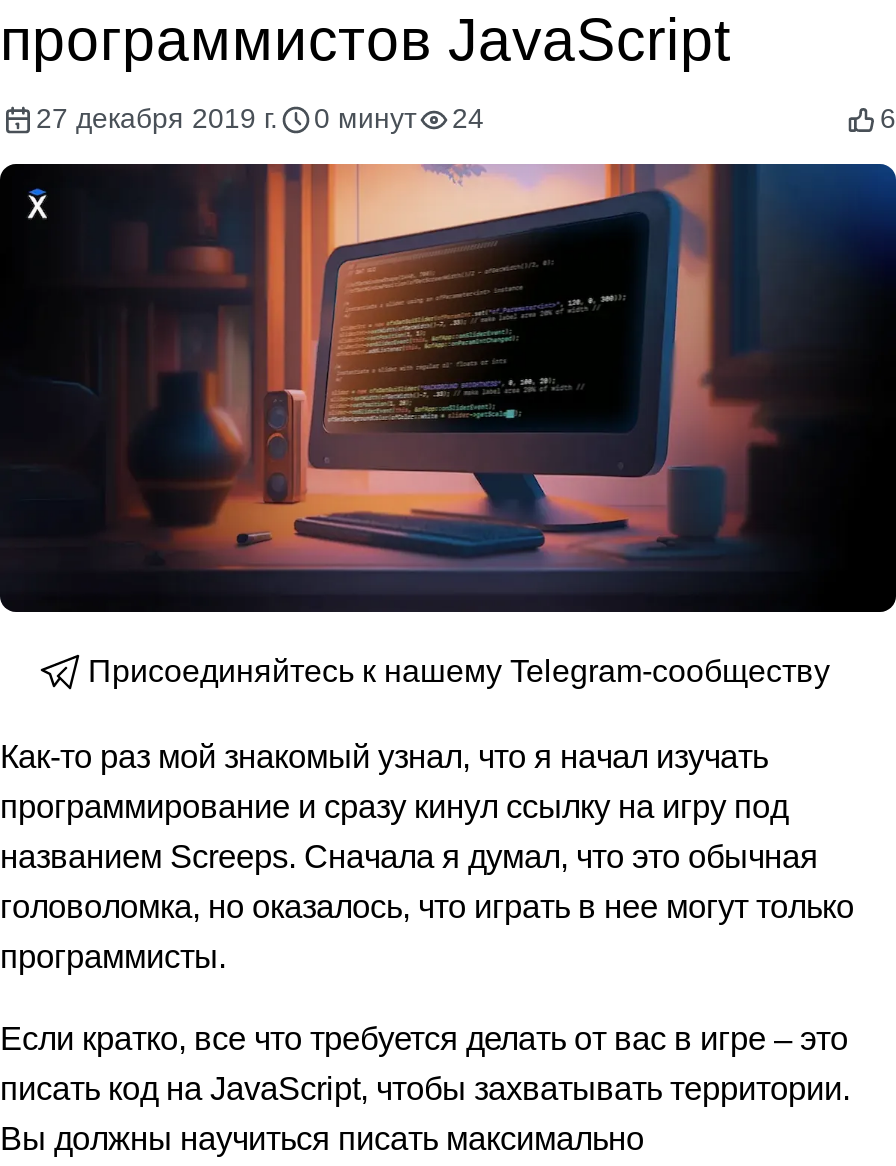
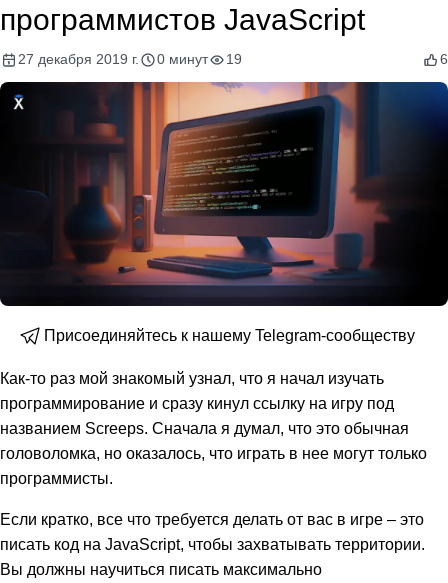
[36,102,484,134] 27 декабря 2019 г. 0 минут 24 -> [18,51,242,67] 27 декабря 2019 г. 0 минут 19

